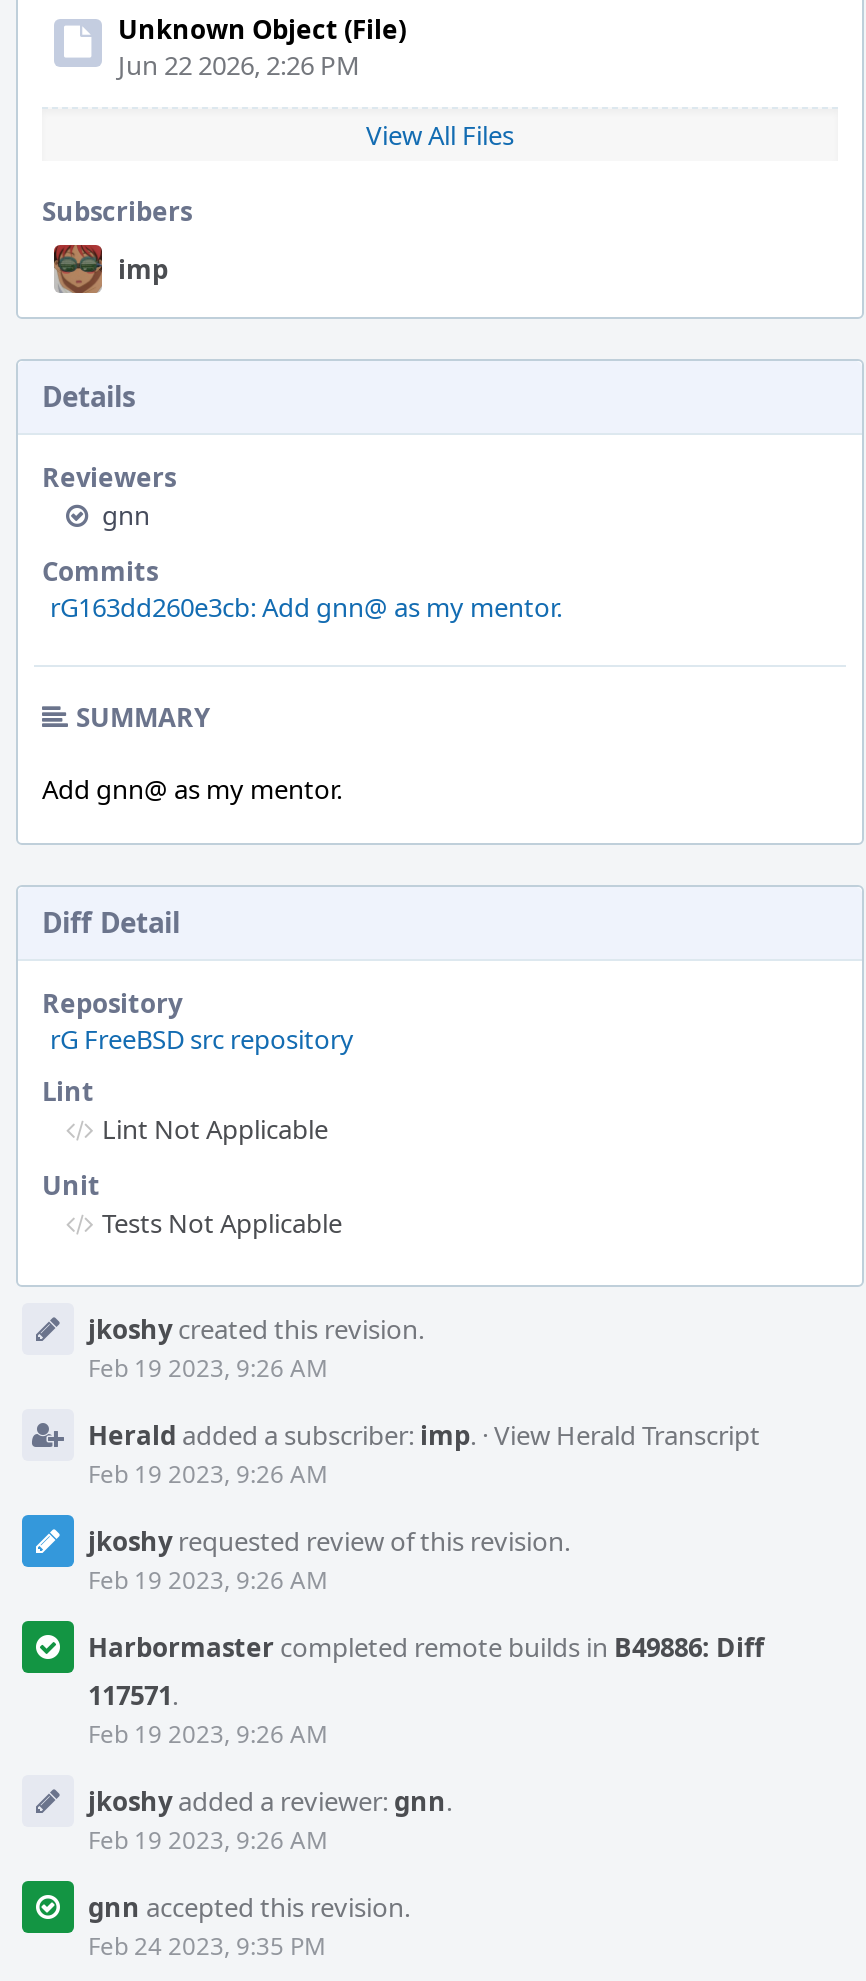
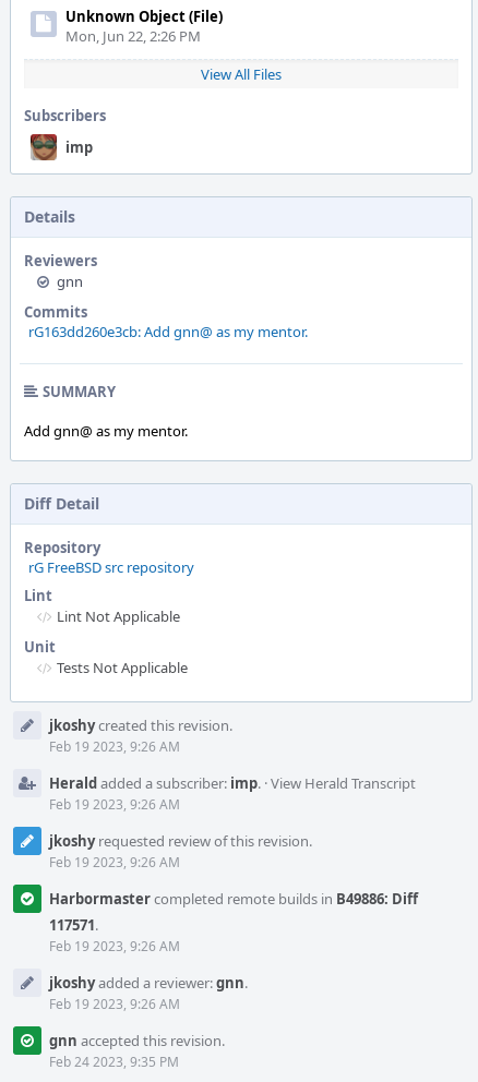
[118,47,360,83] Jun 22 2026, 2:26 PM -> [65,26,201,46] Mon, Jun 22, 2:26 PM

